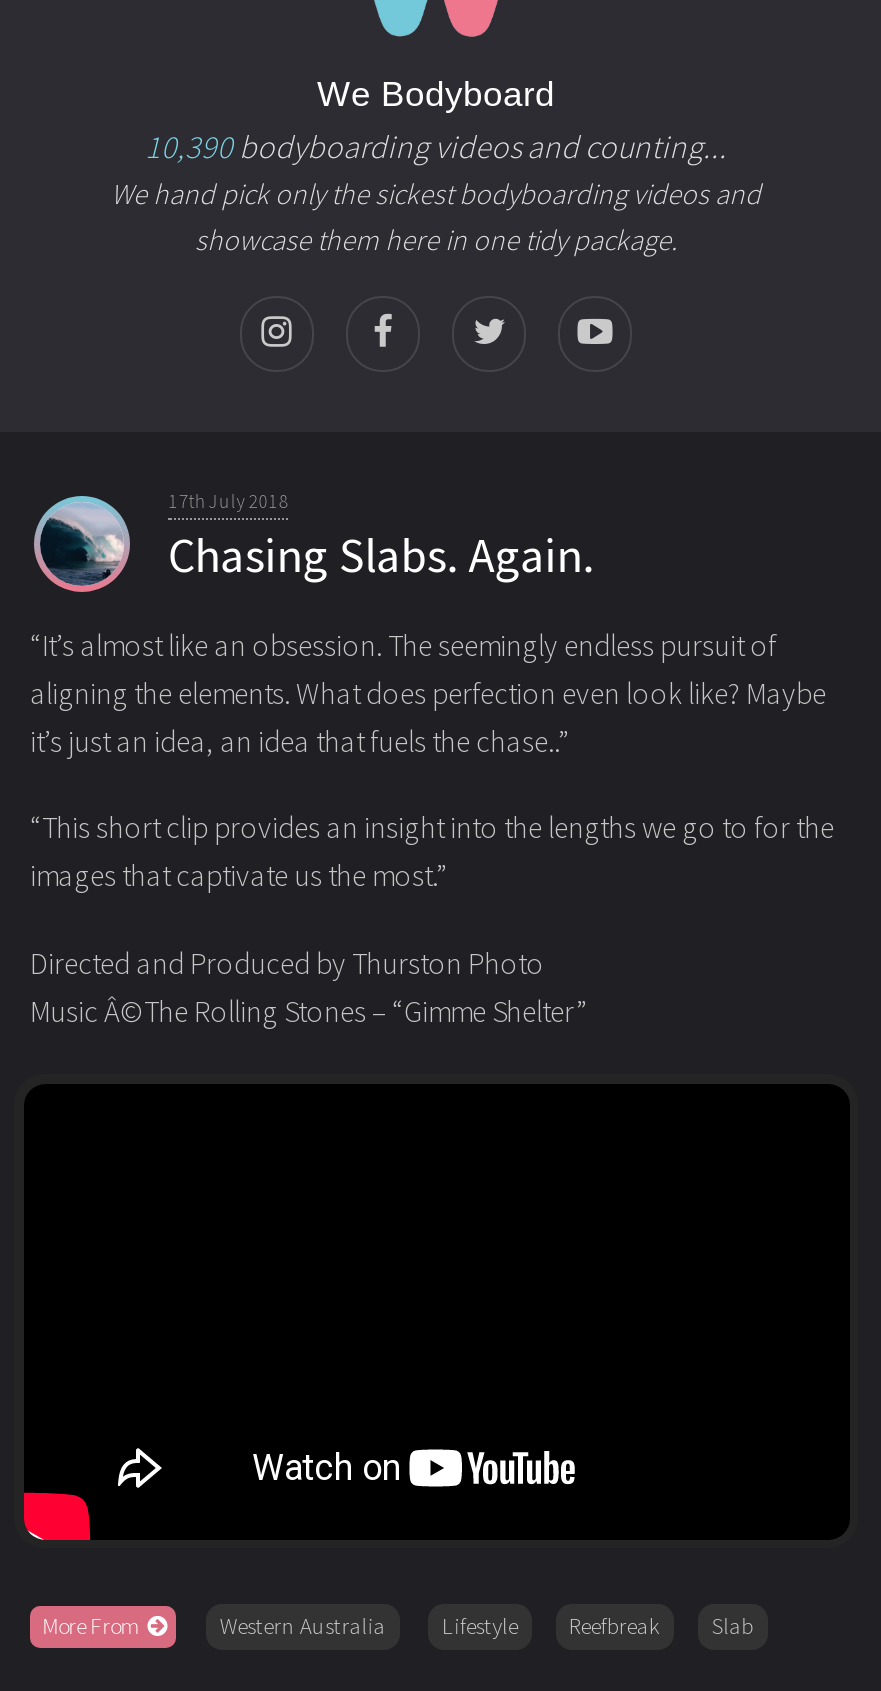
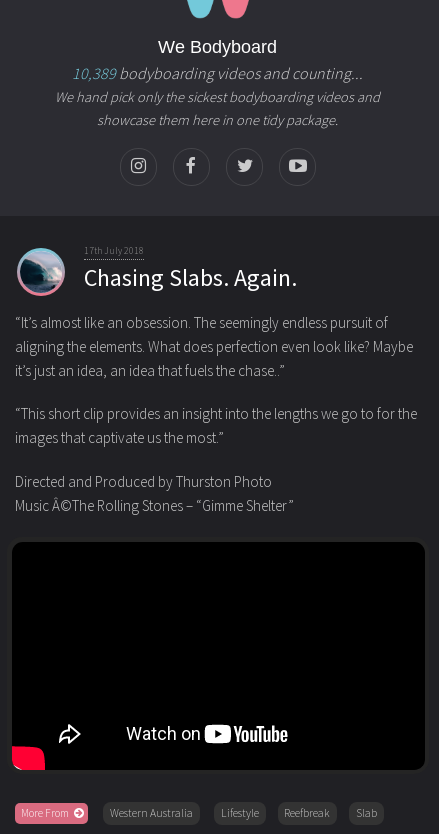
[145,127,727,167] 10,390 bodyboarding videos and counting... -> [72,63,363,83] 10,389 bodyboarding videos and counting...

